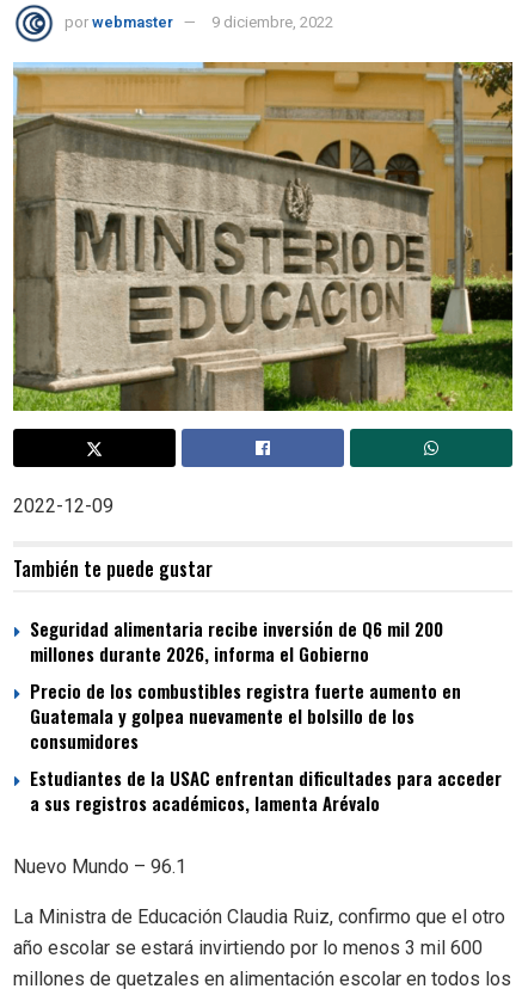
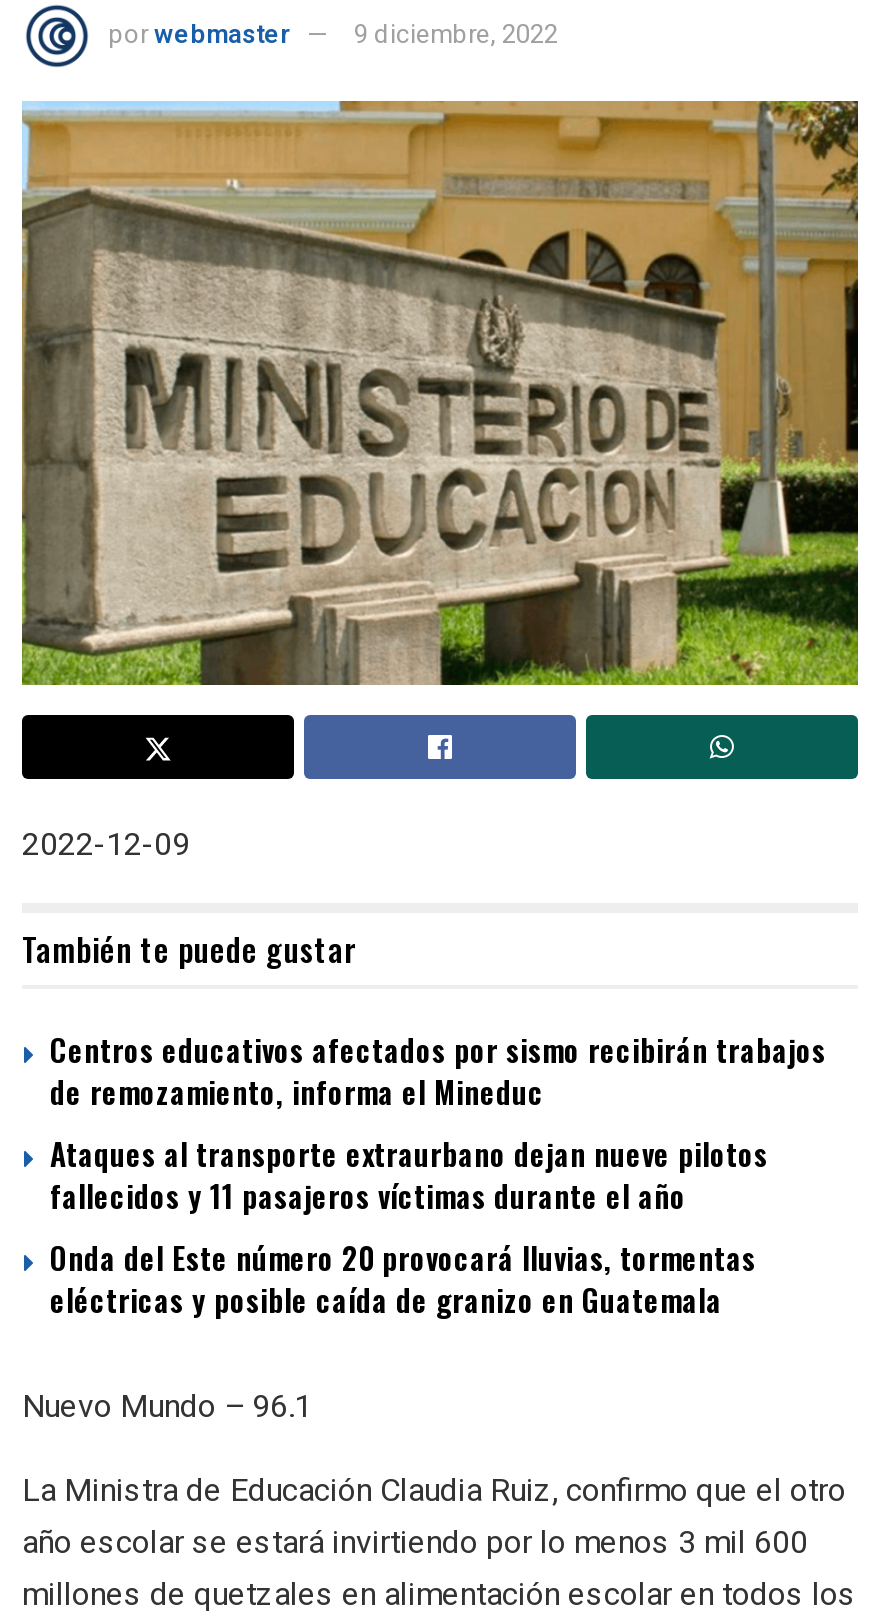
[30,615,502,816] Seguridad alimentaria recibe inversión de Q6 mil 200 | millones durante 2026, informa el Gobierno | Precio de los combustibles registra fuerte aumento en | Guatemala y golpea nuevamente el bolsillo de los | consumidores | Estudiantes de la USAC enfrentan dificultades para acceder | a sus registros académicos, lamenta Arévalo -> [50,1027,826,1321] Centros educativos afectados por sismo recibirán trabajos | de remozamiento, informa el Mineduc | Ataques al transporte extraurbano dejan nueve pilotos | fallecidos y 11 pasajeros víctimas durante el año | Onda del Este número 20 provocará lluvias, tormentas | eléctricas y posible caída de granizo en Guatemala

